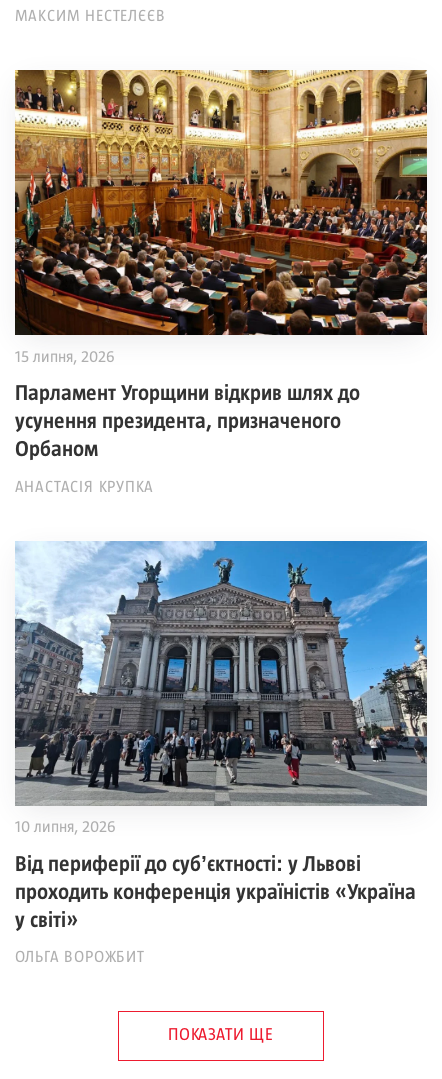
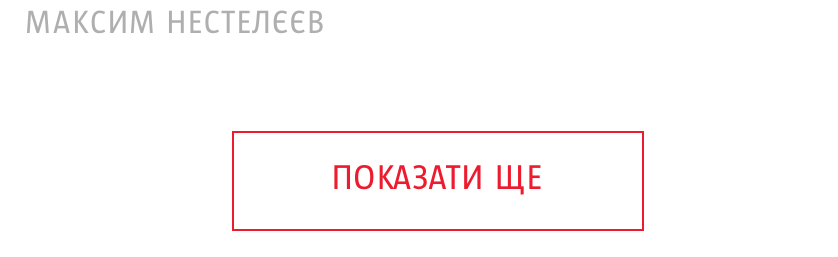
[14,69,428,496] [image] | 15 липня, 2026 | Парламент Угорщини відкрив шлях до | усунення президента, призначеного | Орбаном | АНАСТАСІЯ КРУПКА -> none
[14,540,428,966] [image] | 10 липня, 2026 | Від периферії до субʼєктності: у Львові | проходить конференція україністів «Україна | у світі» | ОЛЬГА ВОРОЖБИТ -> none

